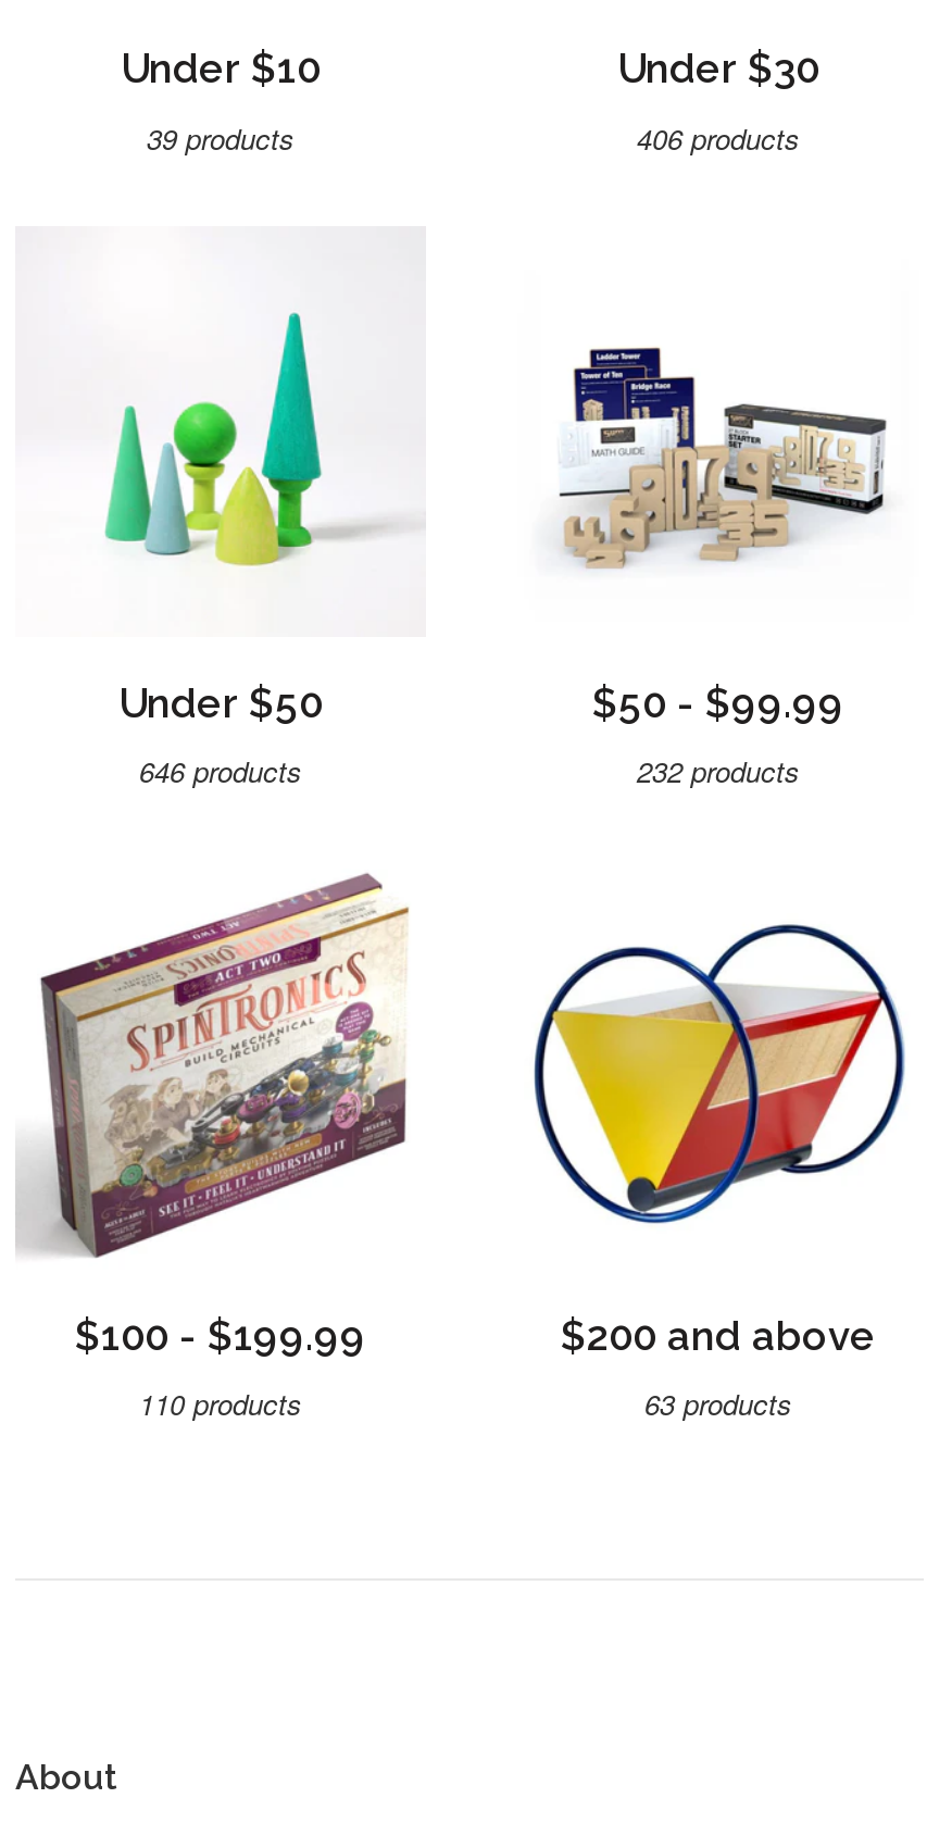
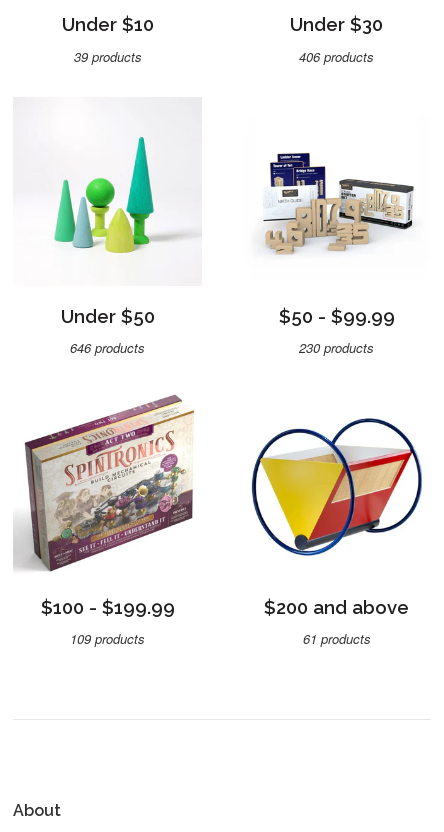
[637,750,800,791] 232 products -> [299,338,374,357] 230 products
[139,1383,302,1424] 110 products -> [70,629,145,648] 109 products
[644,1383,792,1424] 63 products -> [302,629,370,648] 61 products

